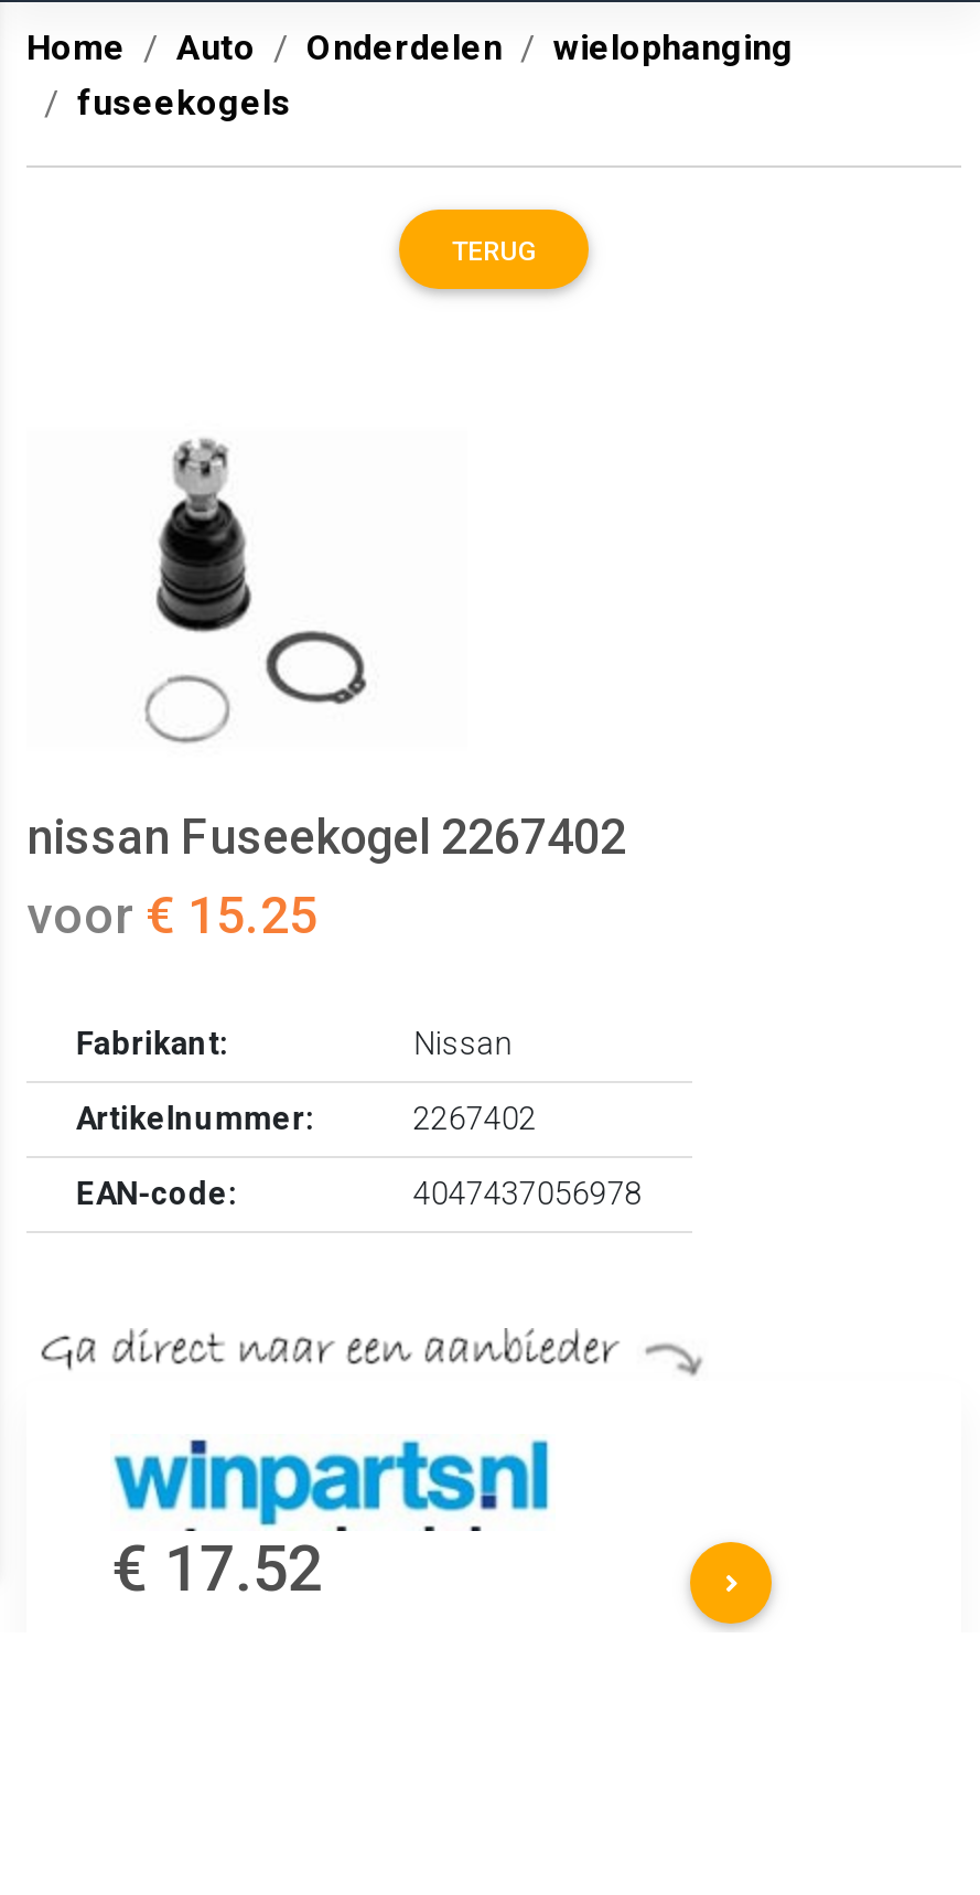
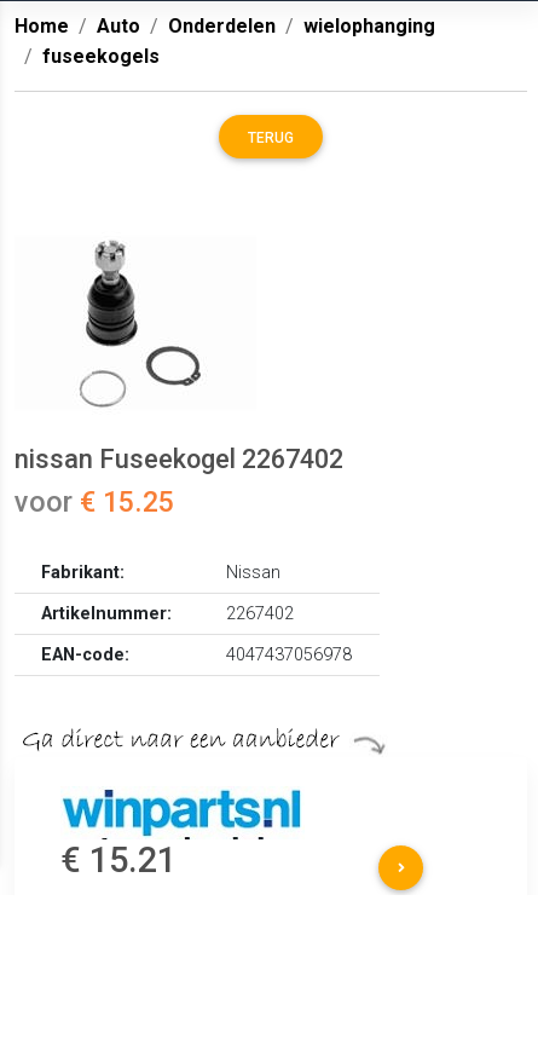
[111,1531,323,1606] € 17.52 -> [61,839,177,881] € 15.21

